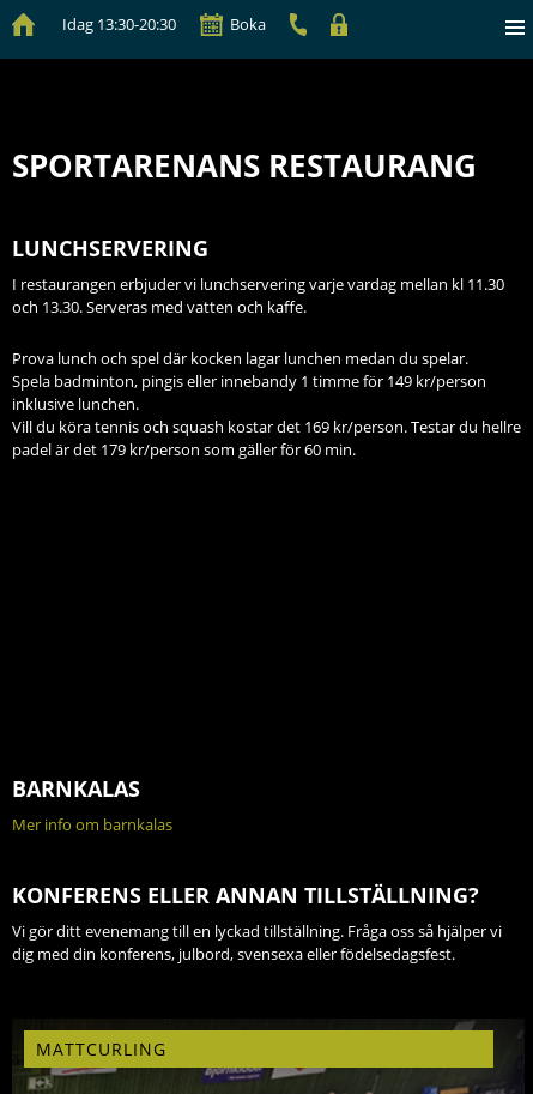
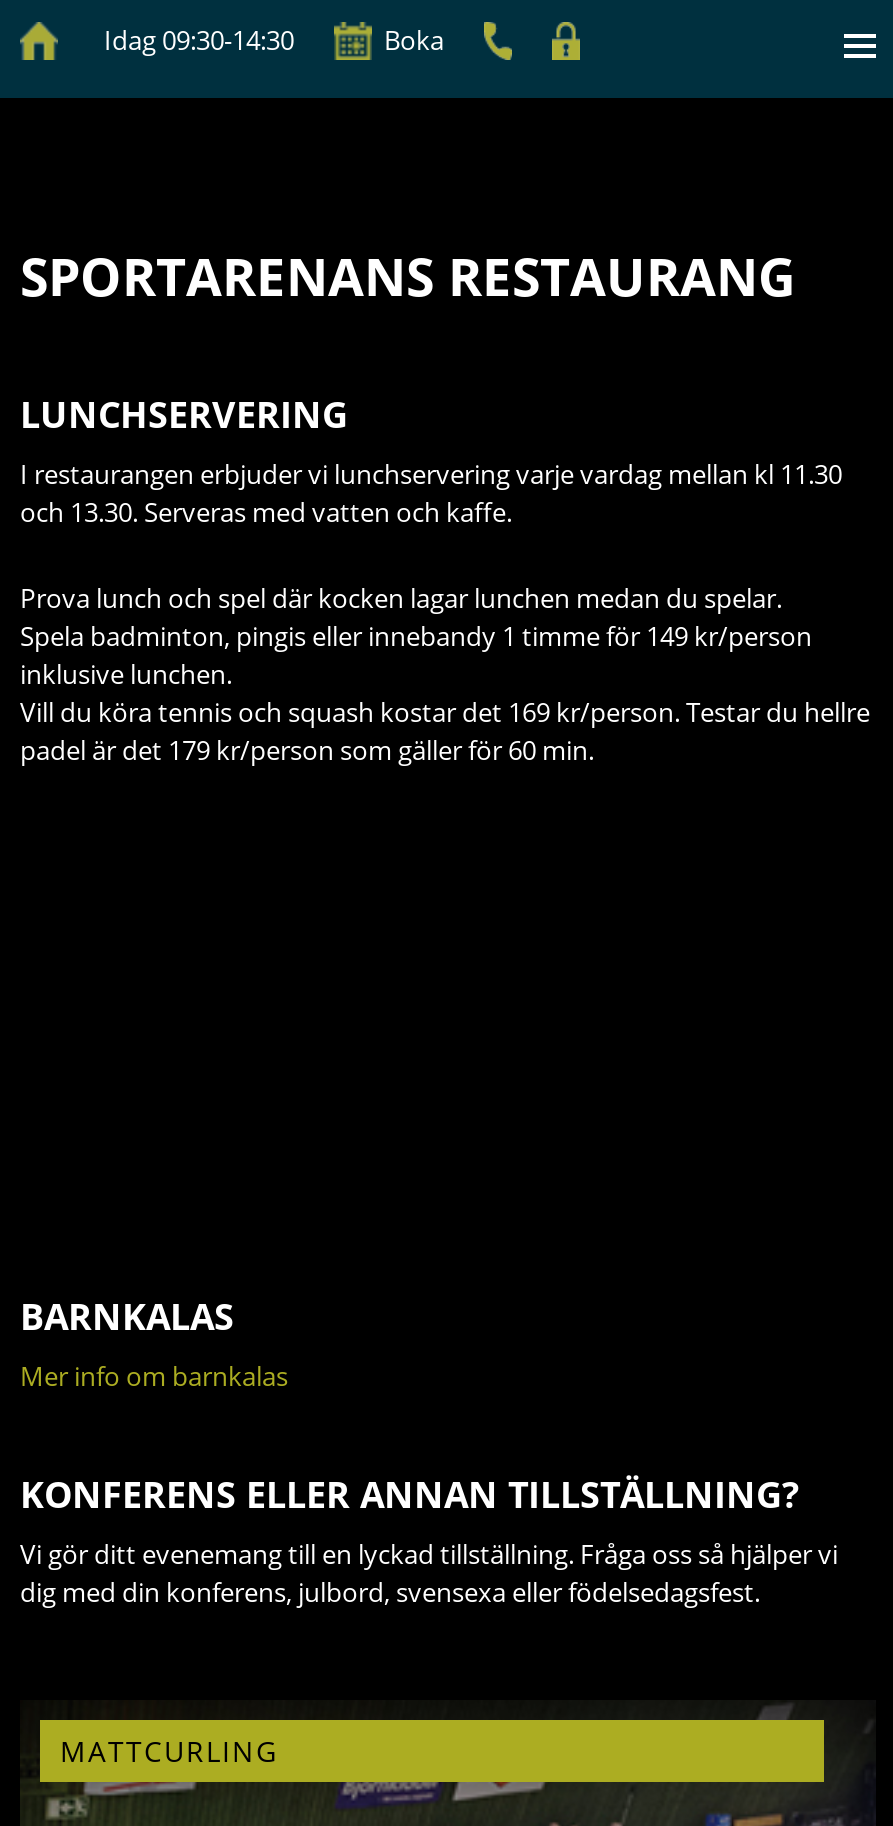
[62,13,176,35] Idag 13:30-20:30 -> [104,22,294,58] Idag 09:30-14:30

